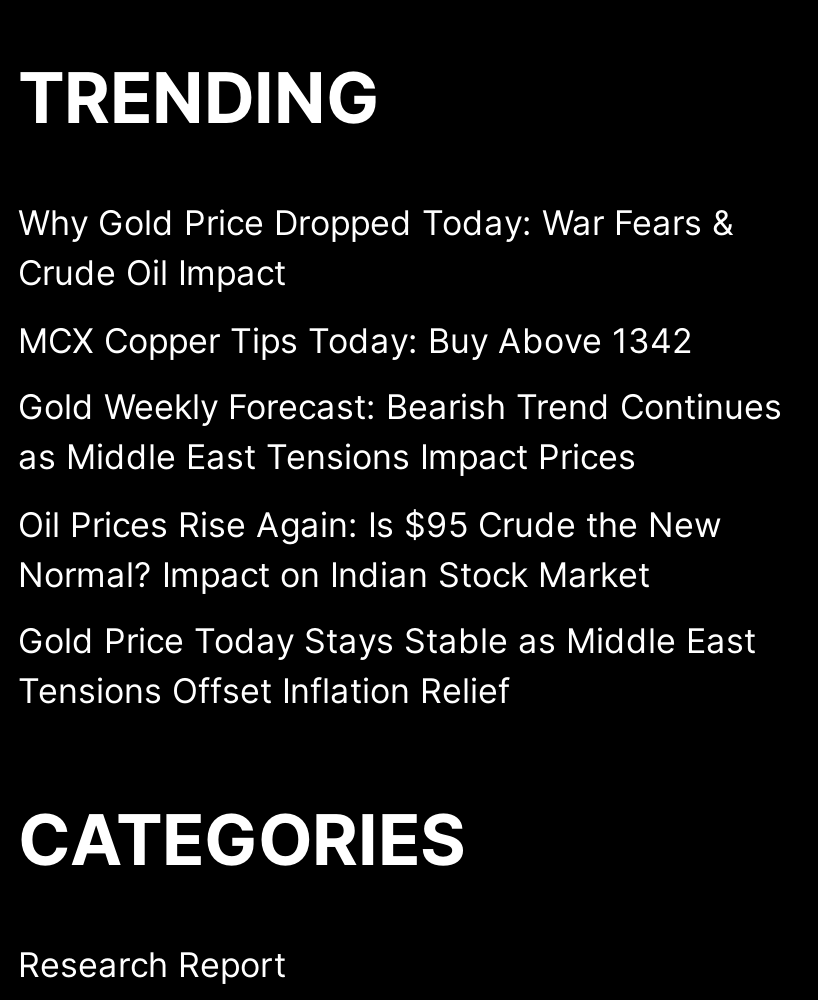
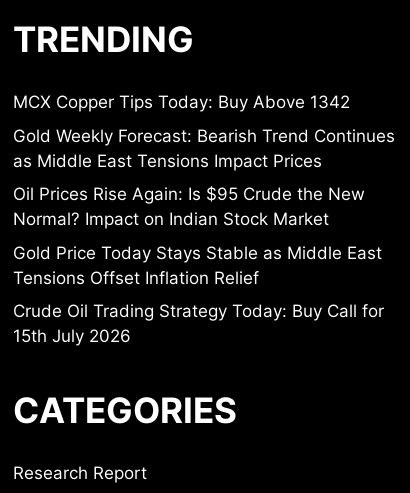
[18,204,734,294] Why Gold Price Dropped Today: War Fears & | Crude Oil Impact -> none
moved [18,321,782,712] -> [13,92,395,288]: MCX Copper Tips Today: Buy Above 1342 | Gold Weekly Forecast: Bearish Trend Continues | as Middle East Tensions Impact Prices | Oil Prices Rise Again: Is $95 Crude the New | Normal? Impact on Indian Stock Market | Gold Price Today Stays Stable as Middle East | Tensions Offset Inflation Relief
none -> [13,301,384,346] Crude Oil Trading Strategy Today: Buy Call for | 15th July 2026

